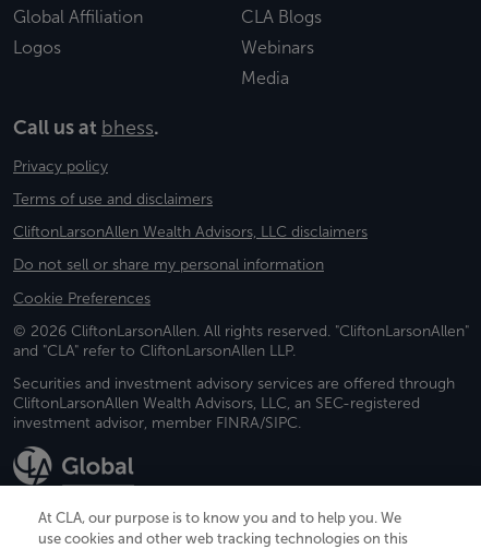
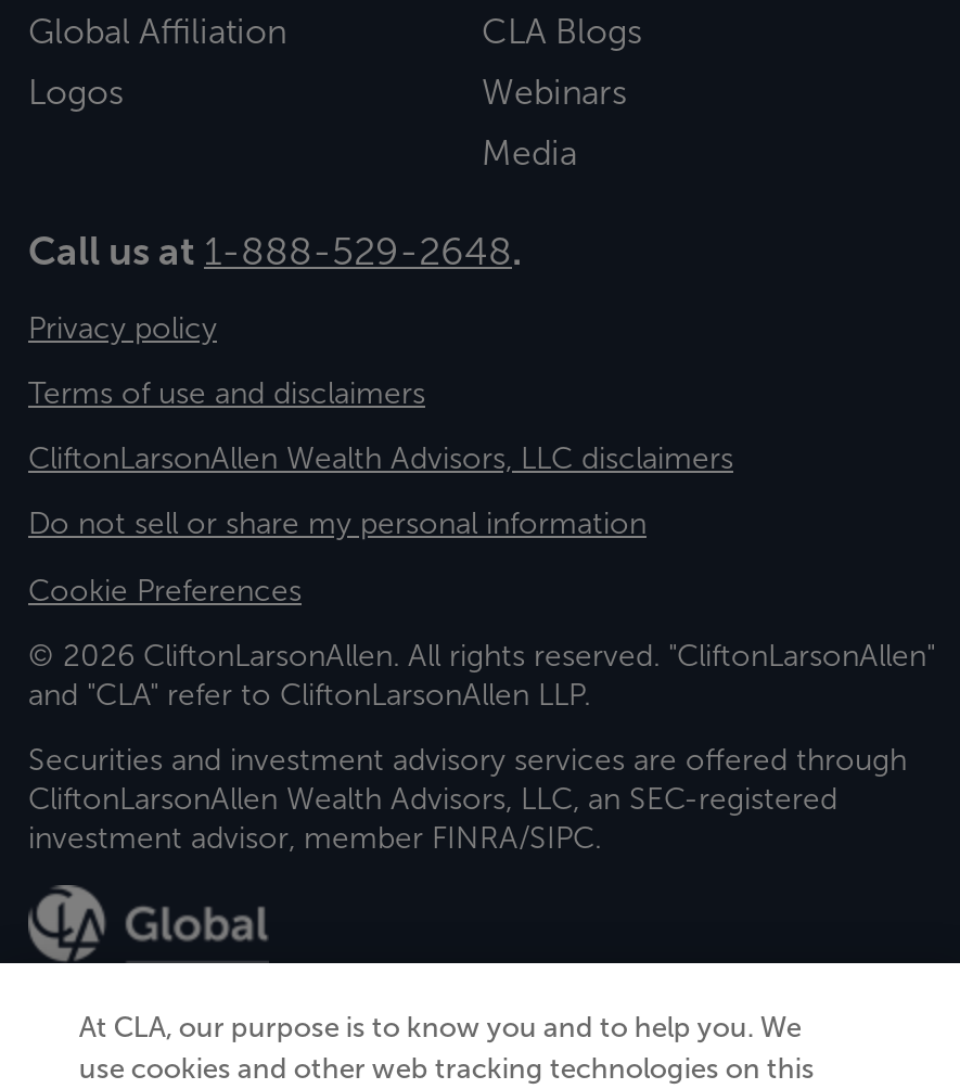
[13,117,159,138] Call us at bhess. -> [28,230,523,273] Call us at 1-888-529-2648.

